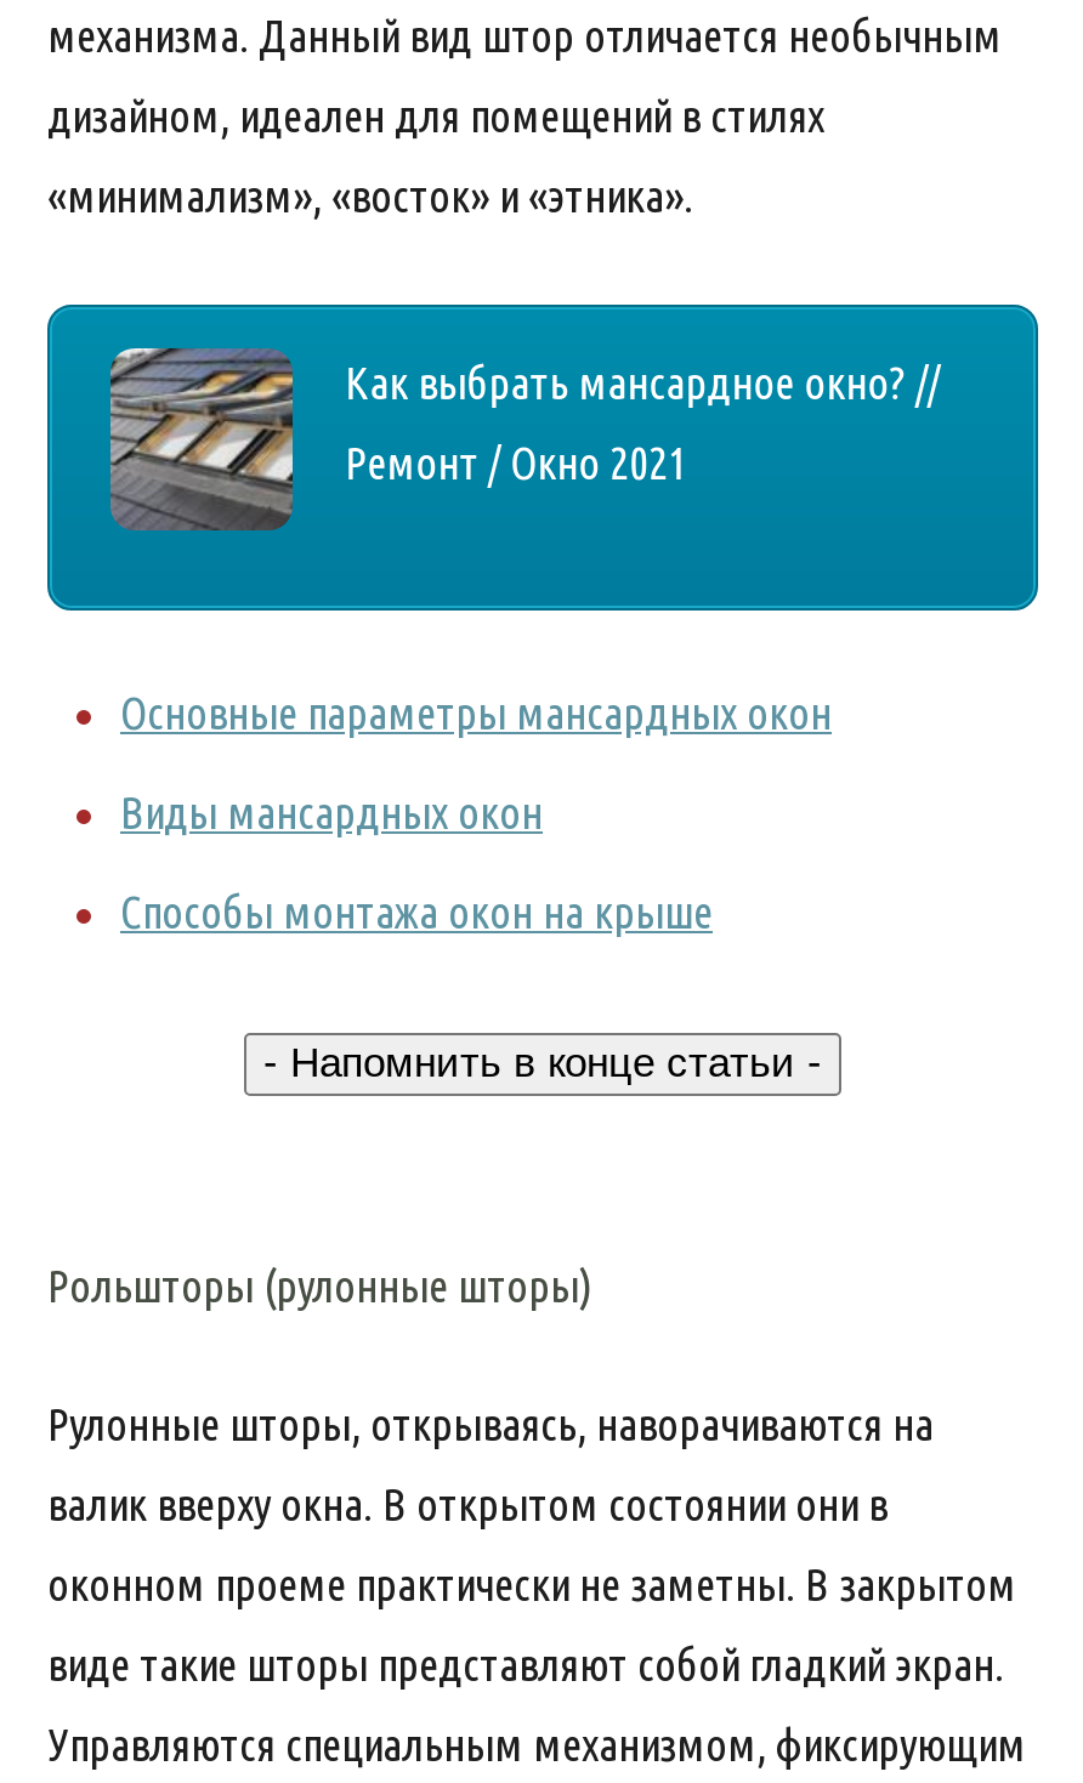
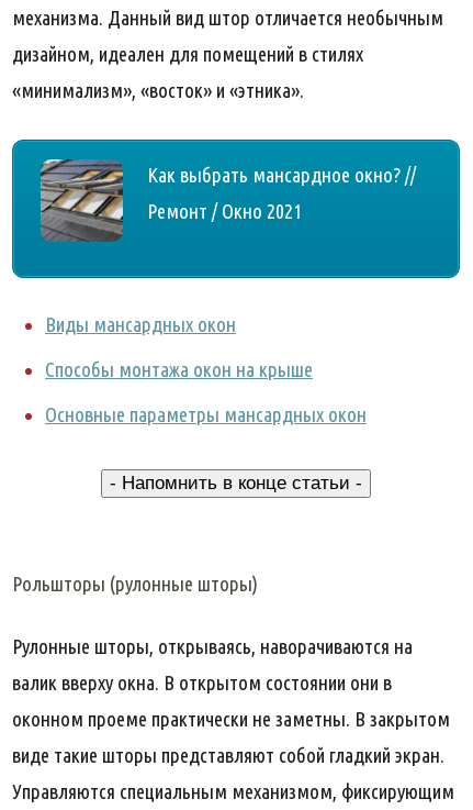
moved [120,689,832,740] -> [45,404,367,427]: Основные параметры мансардных окон
moved [120,788,713,939] -> [45,314,313,382]: Виды мансардных окон | Способы монтажа окон на крыше

